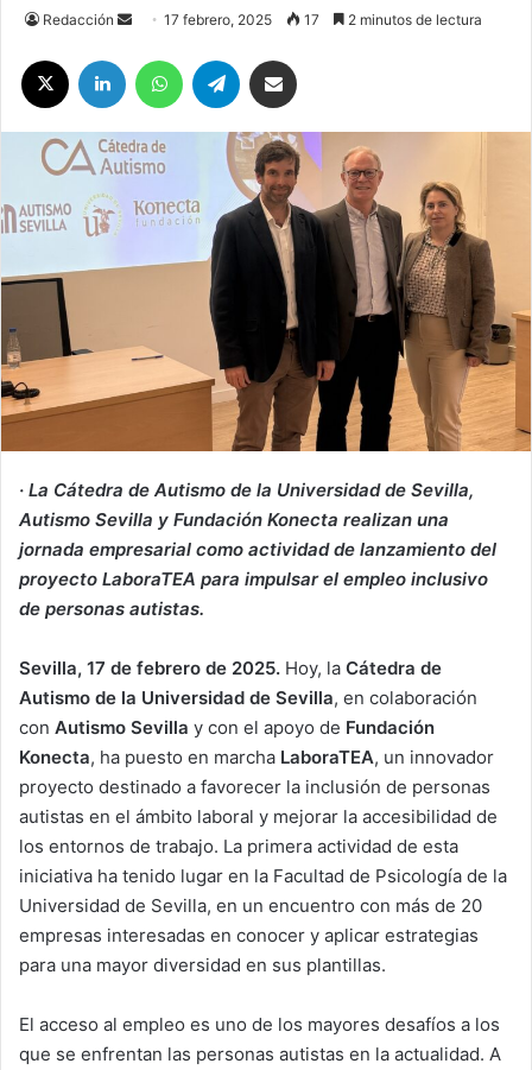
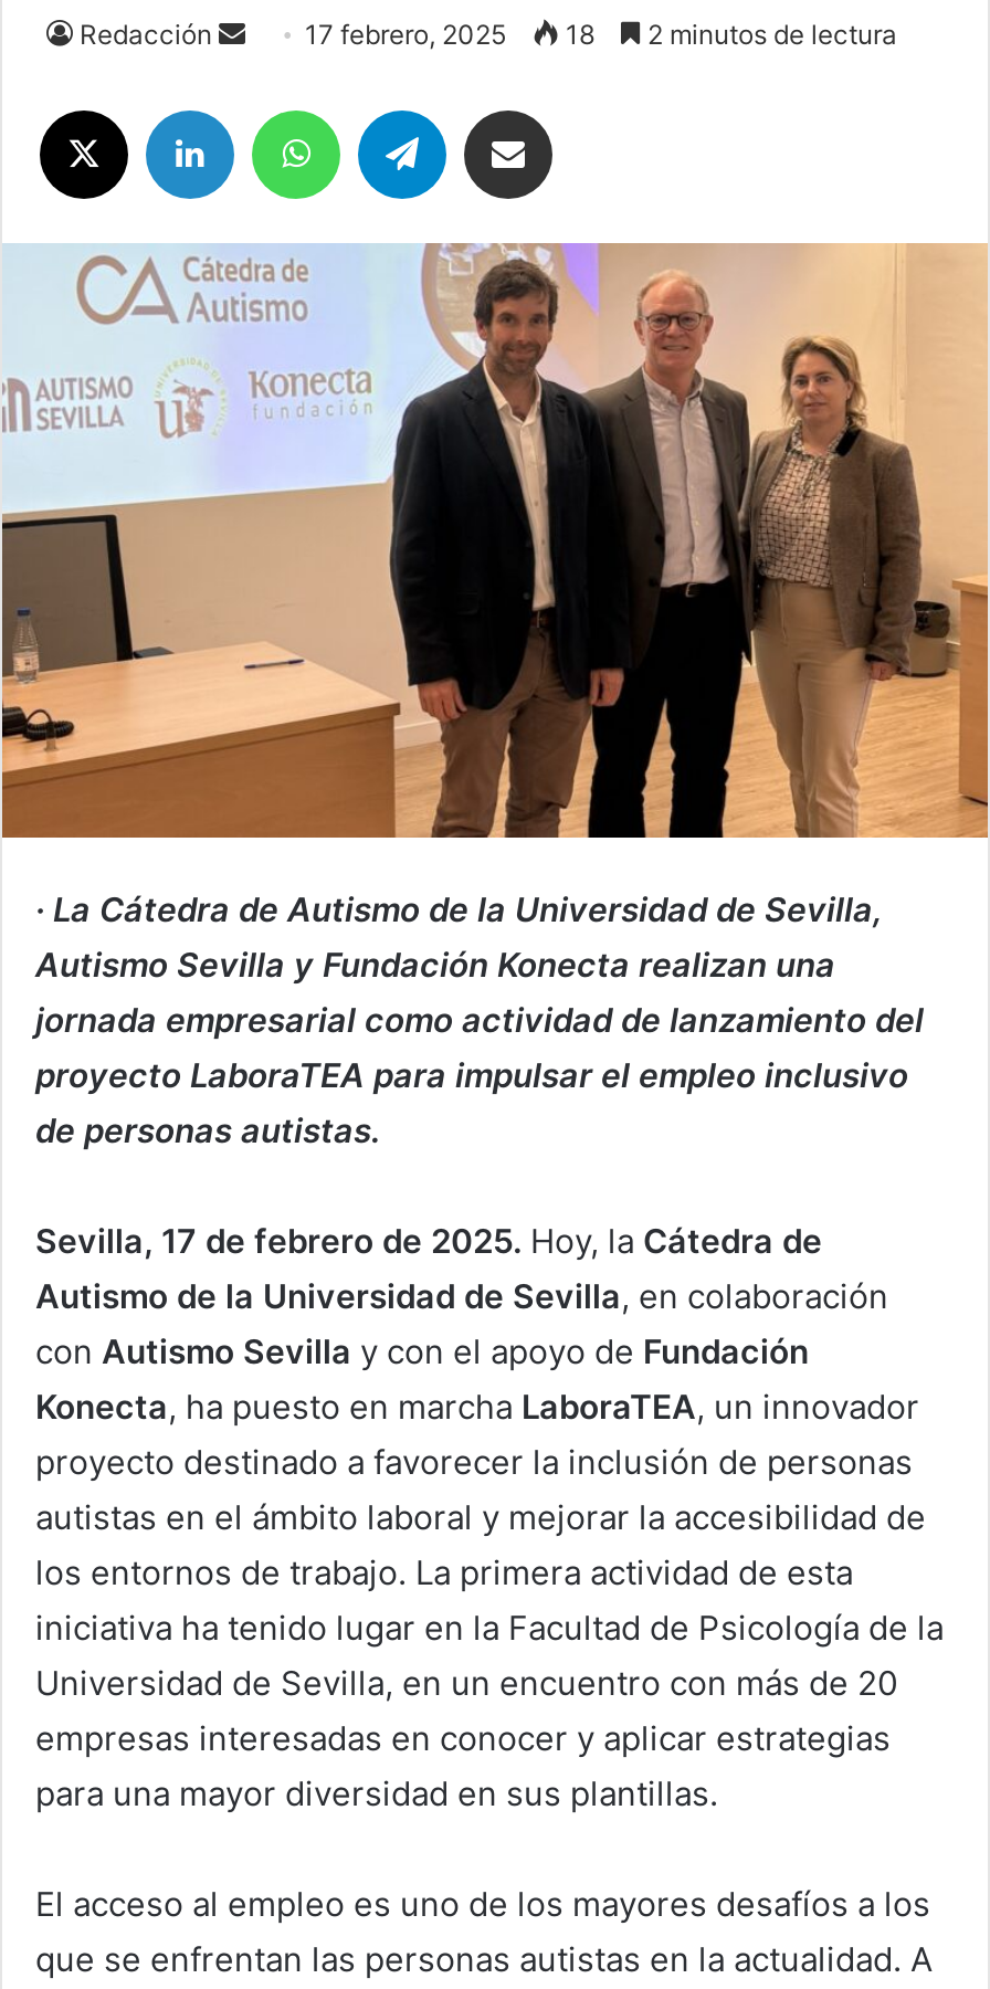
[300,11,319,29] 17 -> [559,18,594,51] 18

